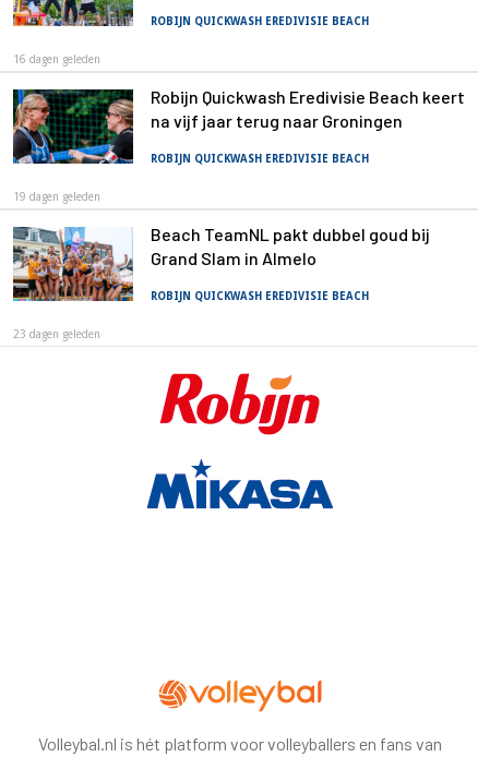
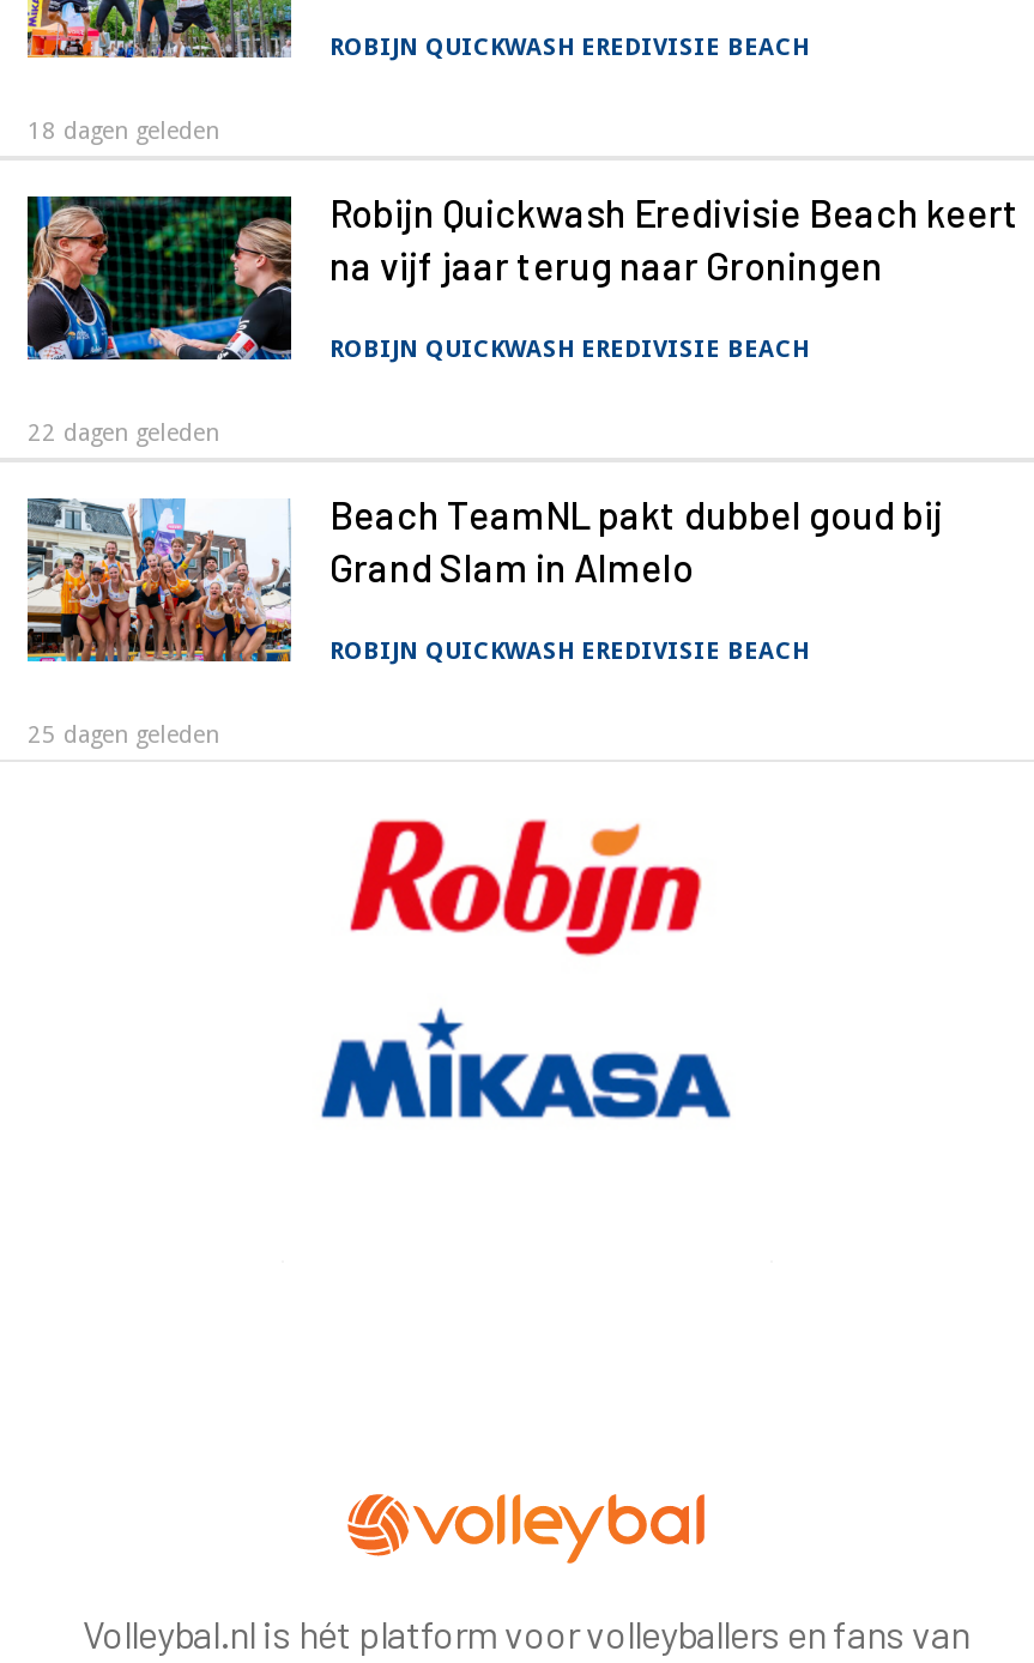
[13,53,100,65] 16 dagen geleden -> [28,116,219,143] 18 dagen geleden
[13,190,100,202] 19 dagen geleden -> [28,418,219,445] 22 dagen geleden
[13,328,100,340] 23 dagen geleden -> [28,720,219,747] 25 dagen geleden

